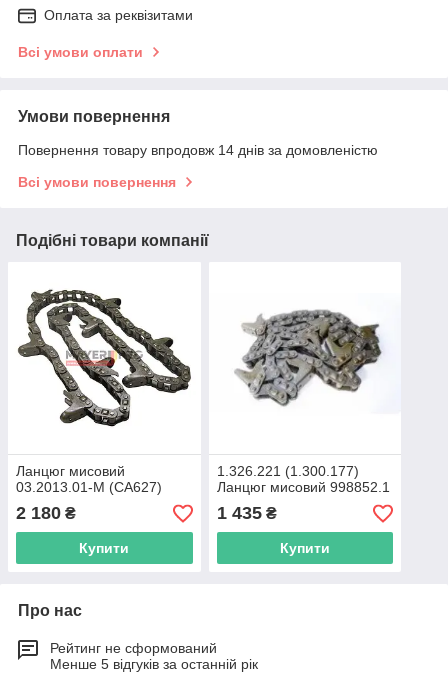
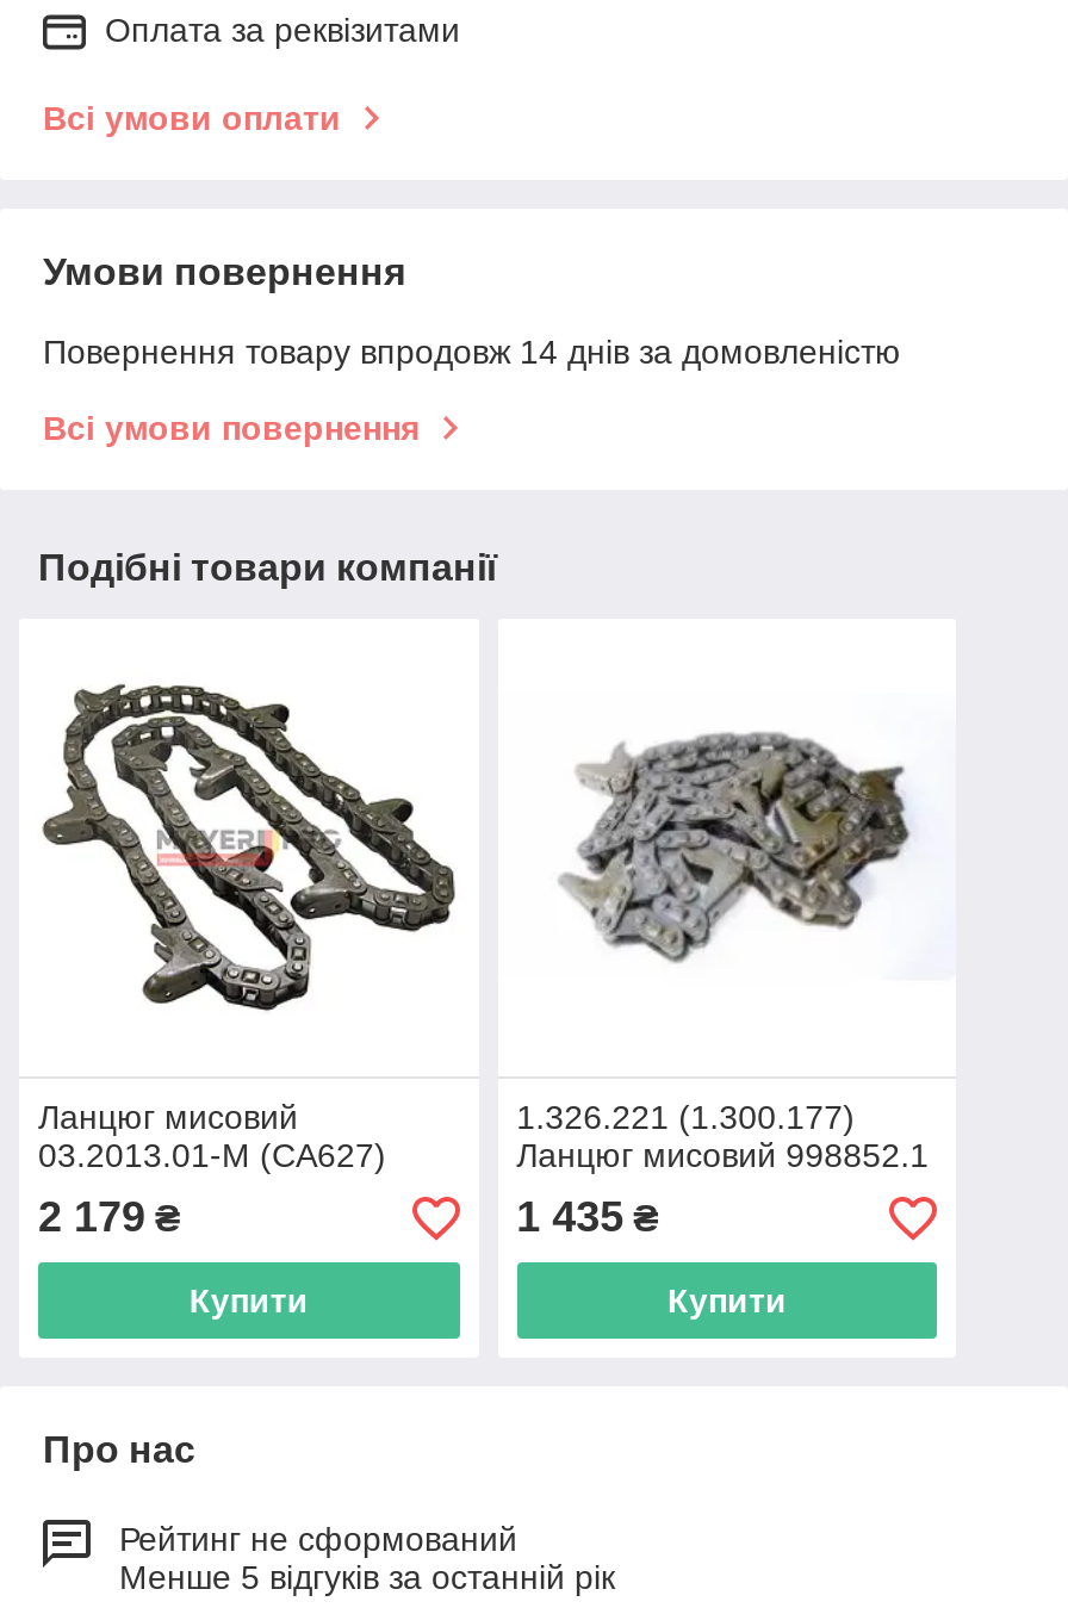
[16,503,76,523] 2 180 ₴ -> [38,1194,181,1242] 2 179 ₴

